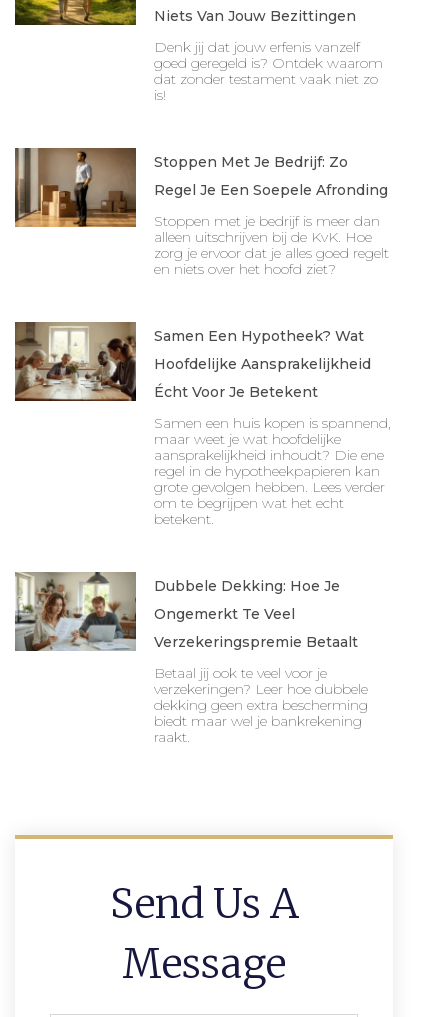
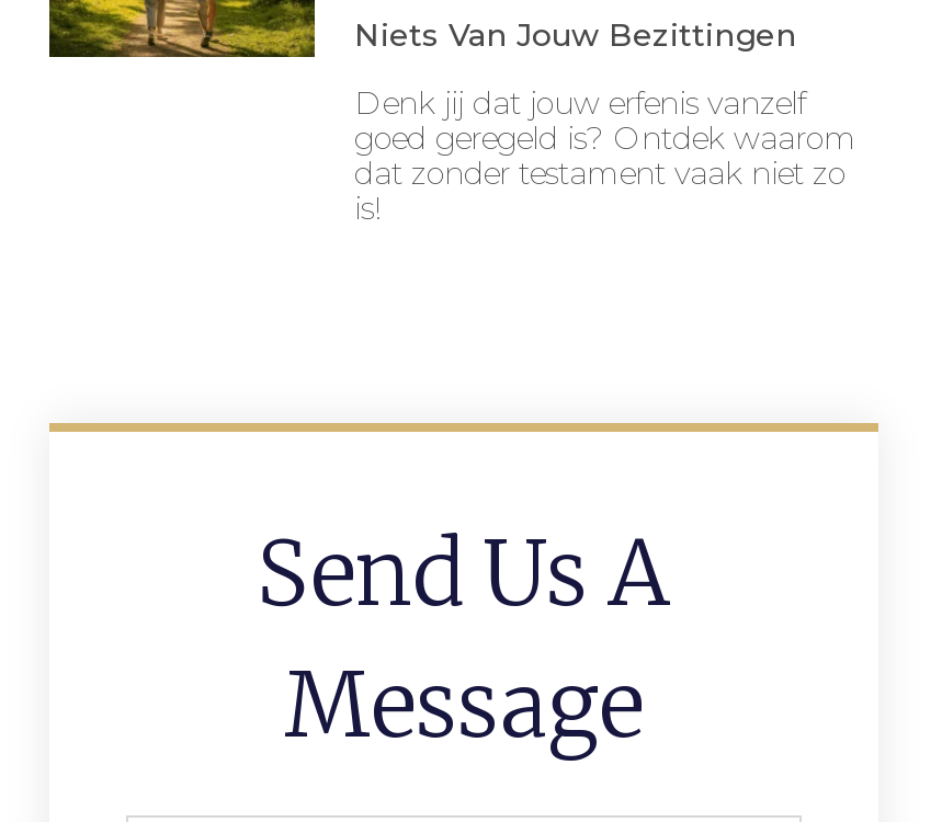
[14,147,389,278] [image] | Stoppen Met Je Bedrijf: Zo | Regel Je Een Soepele Afronding | Stoppen met je bedrijf is meer dan | alleen uitschrijven bij de KvK. Hoe | zorg je ervoor dat je alles goed regelt | en niets over het hoofd ziet? -> none
[14,321,391,528] [image] | Samen Een Hypotheek? Wat | Hoofdelijke Aansprakelijkheid | Écht Voor Je Betekent | Samen een huis kopen is spannend, | maar weet je wat hoofdelijke | aansprakelijkheid inhoudt? Die ene | regel in de hypotheekpapieren kan | grote gevolgen hebben. Lees verder | om te begrijpen wat het echt | betekent. -> none
[14,571,368,746] [image] | Dubbele Dekking: Hoe Je | Ongemerkt Te Veel | Verzekeringspremie Betaalt | Betaal jij ook te veel voor je | verzekeringen? Leer hoe dubbele | dekking geen extra bescherming | biedt maar wel je bankrekening | raakt. -> none

